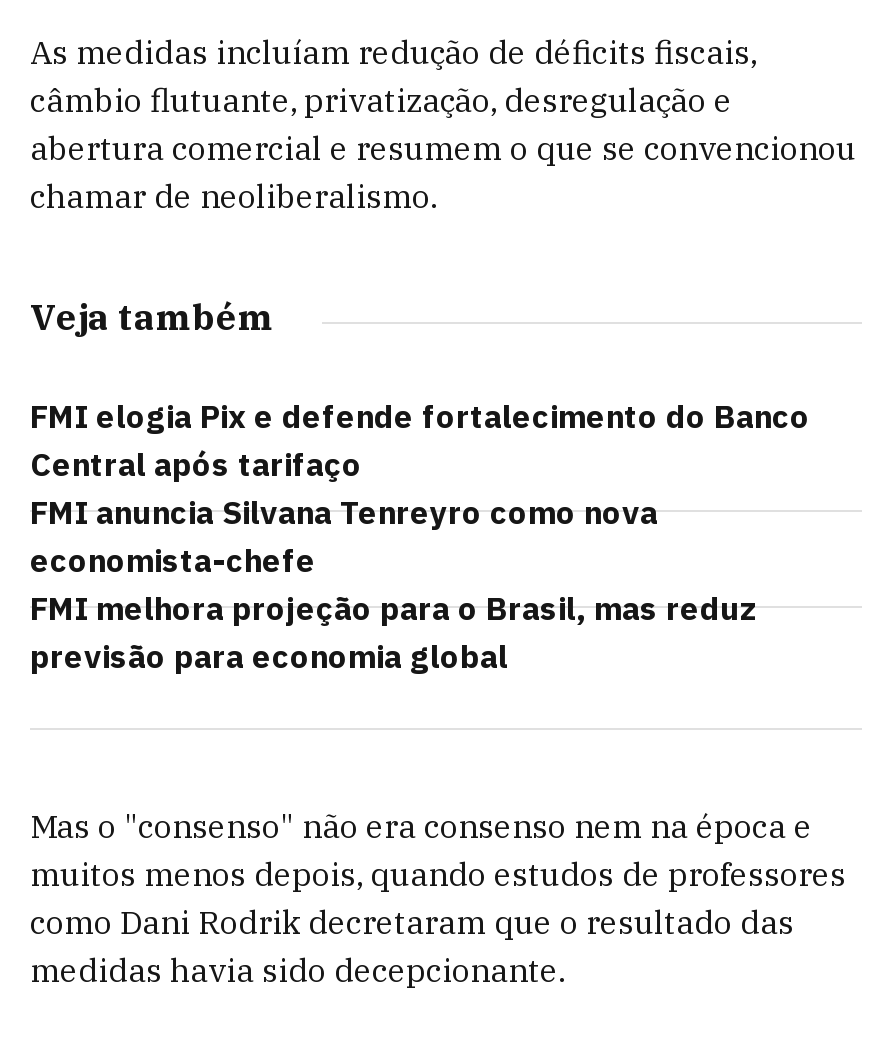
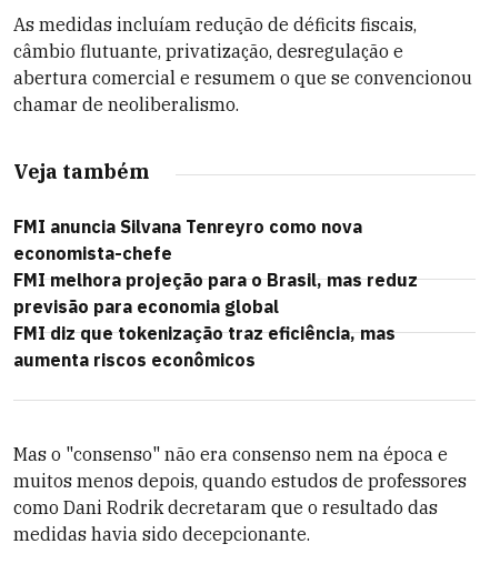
[30,396,810,484] FMI elogia Pix e defende fortalecimento do Banco | Central após tarifaço -> none
moved [30,492,758,676] -> [13,215,418,318]: FMI anuncia Silvana Tenreyro como nova | economista-chefe | FMI melhora projeção para o Brasil, mas reduz | previsão para economia global
none -> [13,322,396,371] FMI diz que tokenização traz eficiência, mas | aumenta riscos econômicos

